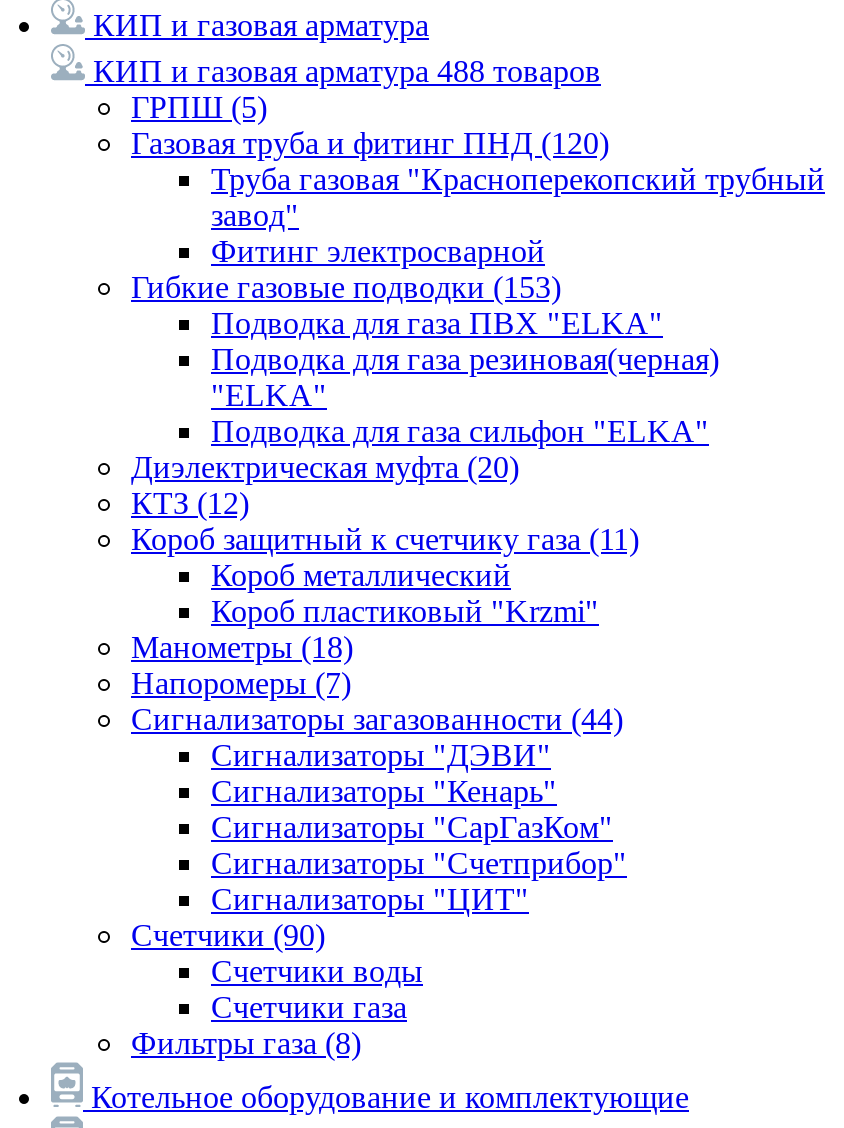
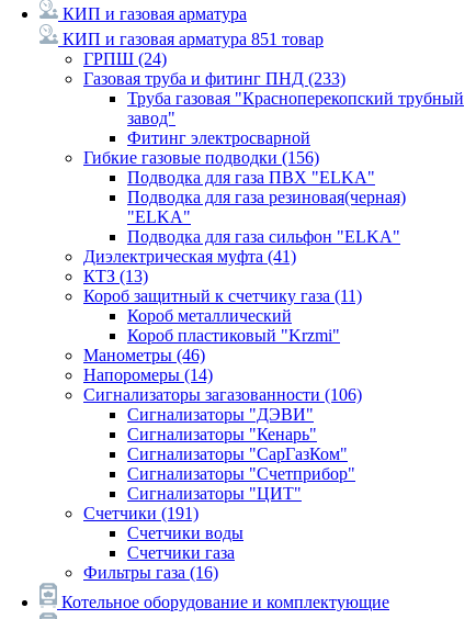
[85,54,601,88] КИП и газовая арматура 488 товаров -> [58,30,324,48] КИП и газовая арматура 851 товар
[131,90,267,124] ГРПШ (5) -> [83,49,167,68] ГРПШ (24)
[131,126,609,160] Газовая труба и фитинг ПНД (120) -> [83,69,345,88] Газовая труба и фитинг ПНД (233)
[131,270,561,304] Гибкие газовые подводки (153) -> [83,148,319,167] Гибкие газовые подводки (156)
[131,450,519,484] Диэлектрическая муфта (20) -> [83,247,296,266] Диэлектрическая муфта (41)
[131,486,249,520] КТЗ (12) -> [83,267,148,285] КТЗ (13)
[131,630,353,664] Манометры (18) -> [83,346,205,364] Манометры (46)
[131,666,351,700] Напоромеры(7) -> [83,365,213,384] Напоромеры(14)
[131,702,623,736] Сигнализаторы загазованности (44) -> [83,385,362,404] Сигнализаторы загазованности (106)
[131,918,325,952] Счетчики (90) -> [83,504,199,522] Счетчики (191)
[131,1026,361,1060] Фильтры газа (8) -> [83,563,218,582] Фильтры газа (16)

